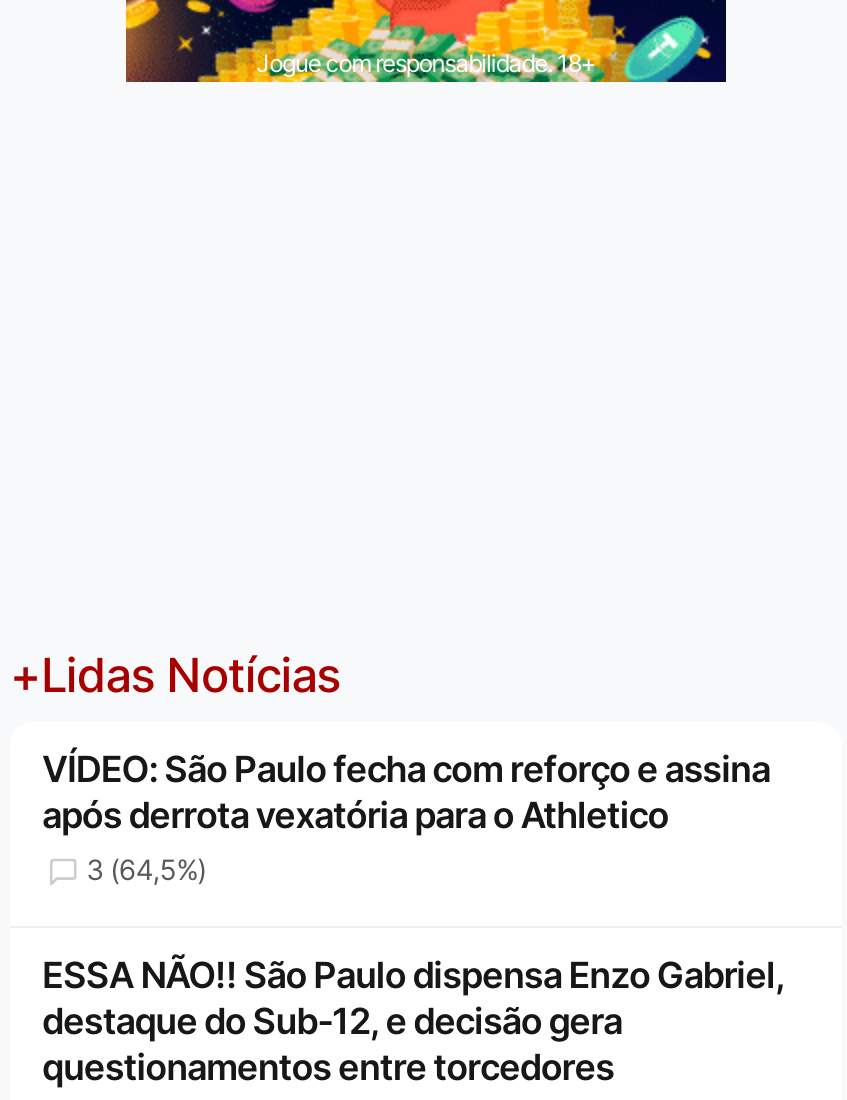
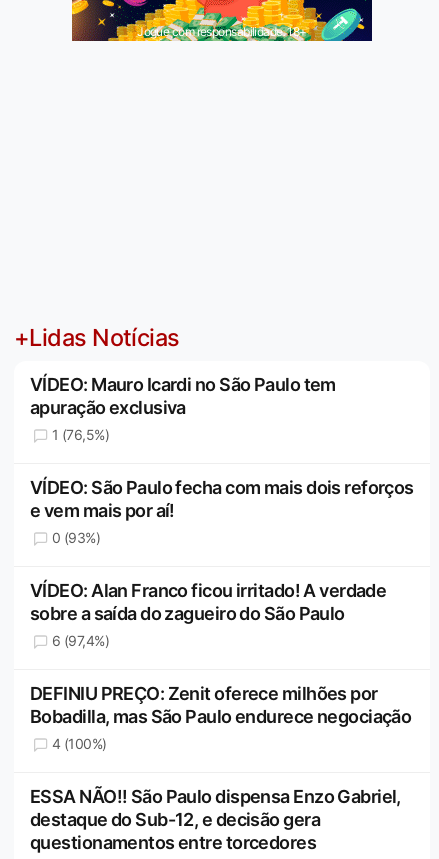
[42,748,770,886] VÍDEO: São Paulo fecha com reforço e assina | após derrota vexatória para o Athletico | 3 (64,5%) -> [30,374,414,752] VÍDEO: Mauro Icardi no São Paulo tem | apuração exclusiva | 1 (76,5%) | VÍDEO: São Paulo fecha com mais dois reforços | e vem mais por aí! | 0 (93%) | VÍDEO: Alan Franco ficou irritado! A verdade | sobre a saída do zagueiro do São Paulo | 6 (97,4%) | DEFINIU PREÇO: Zenit oferece milhões por | Bobadilla, mas São Paulo endurece negociação | 4 (100%)

